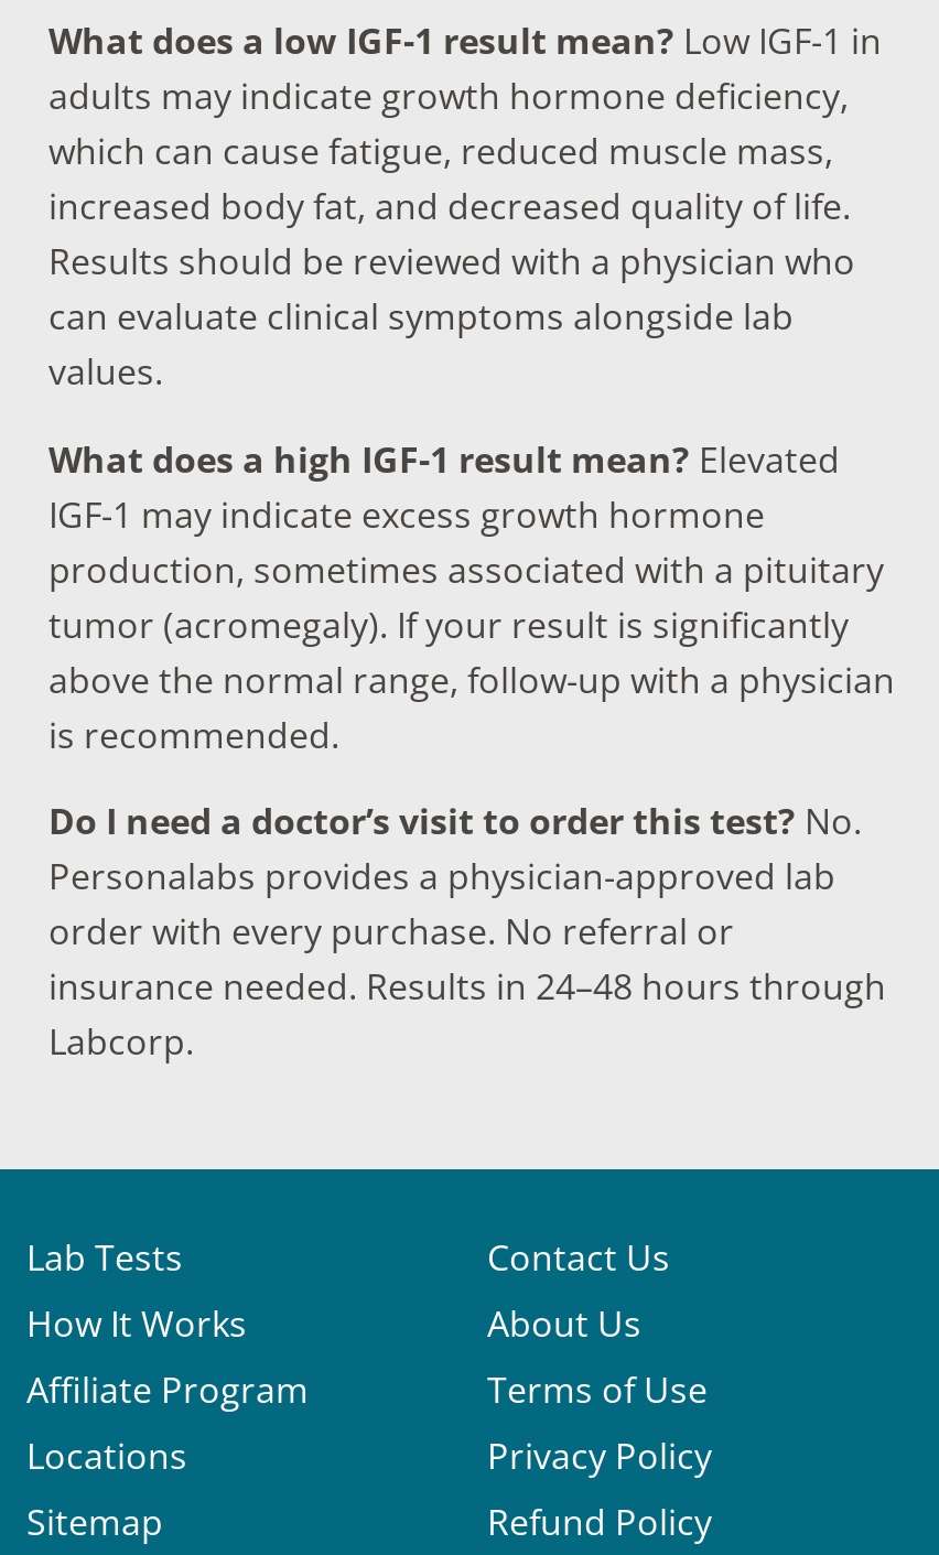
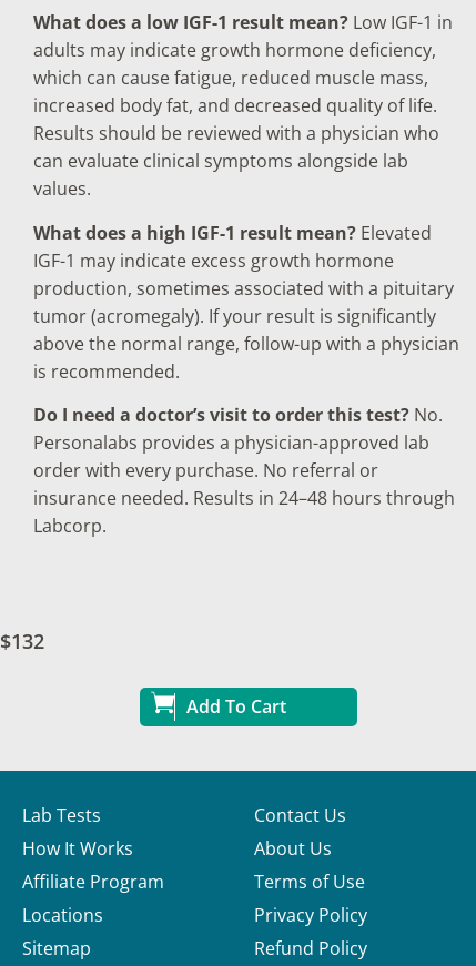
none -> [0,627,286,718] $132 | Add To Cart

